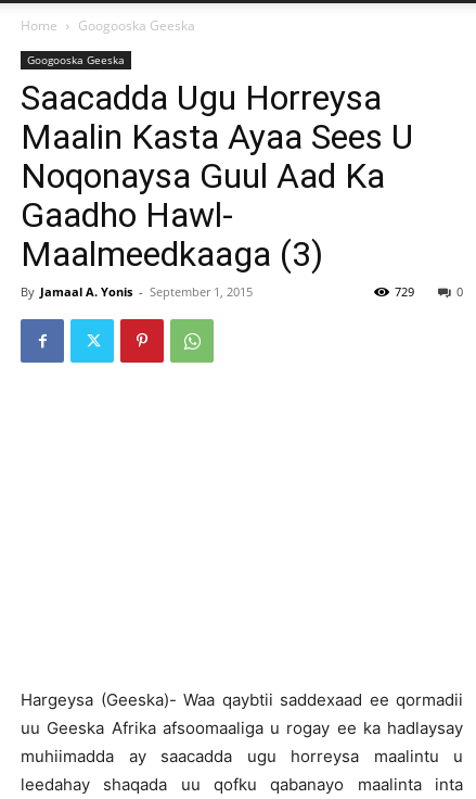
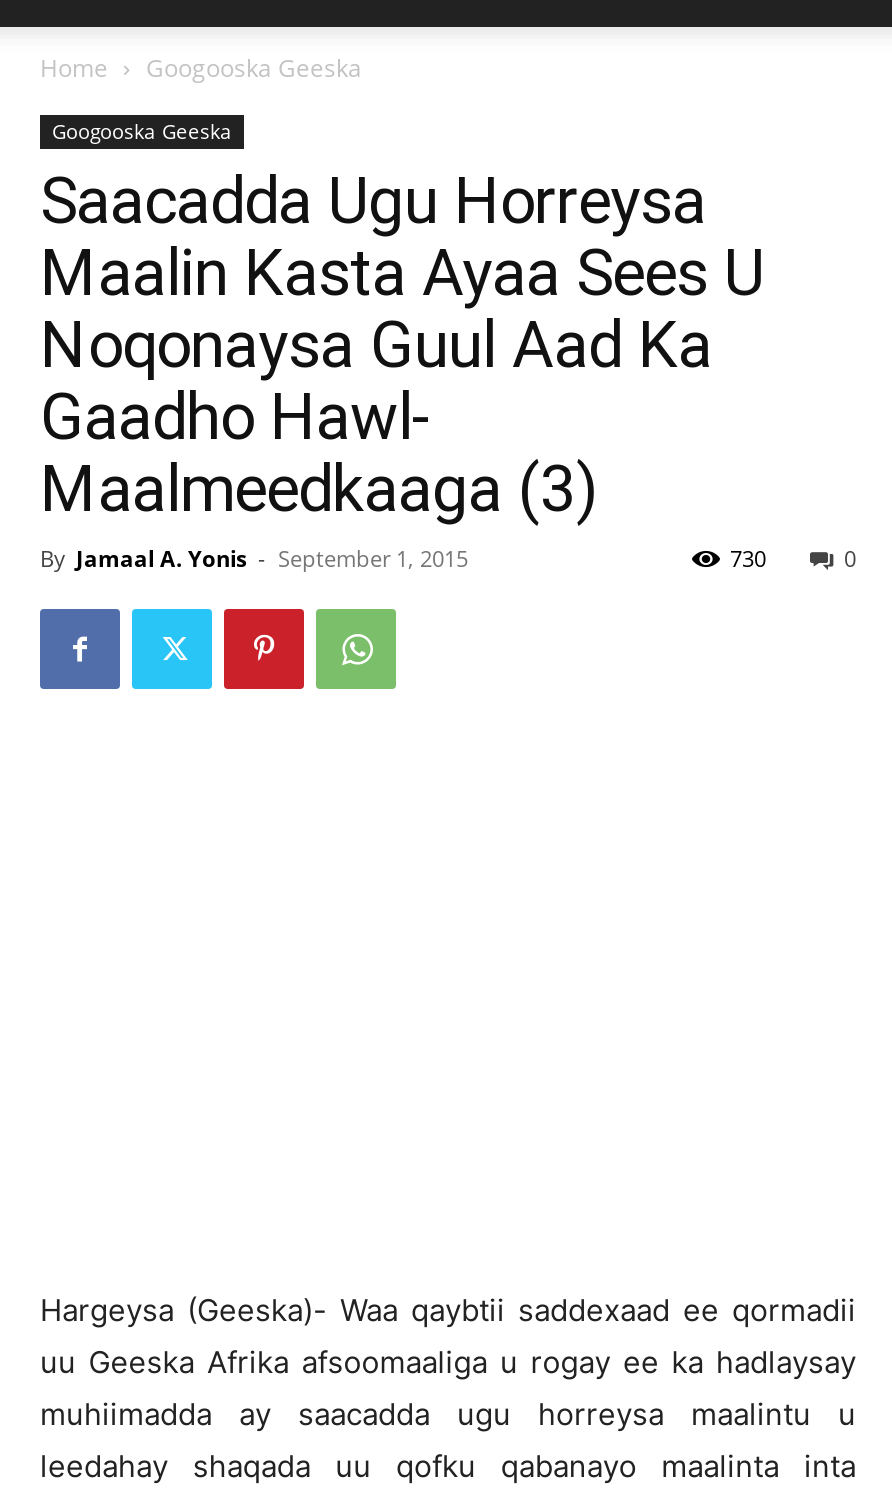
[395,283,414,300] 729 -> [730,543,766,573] 730

